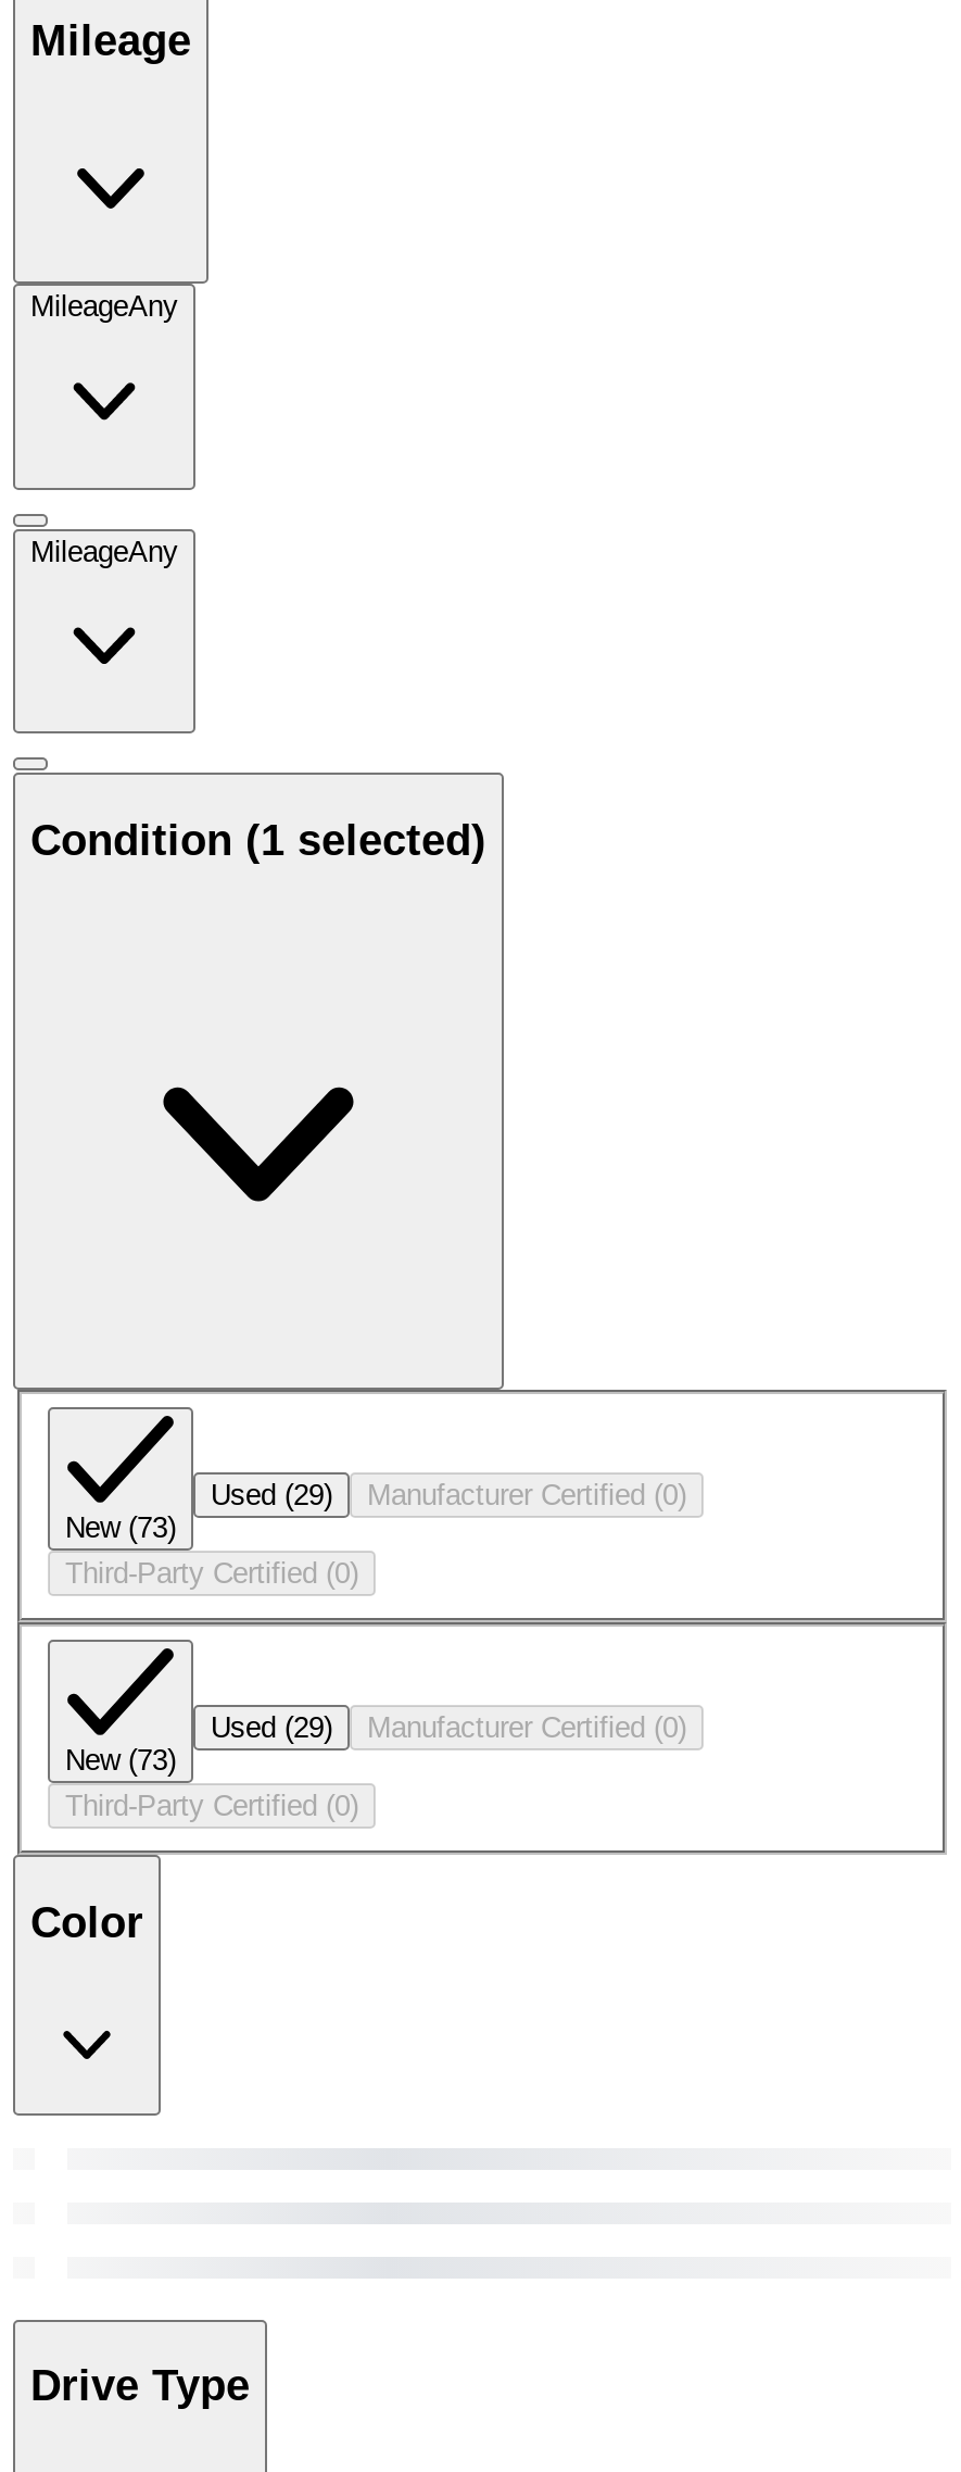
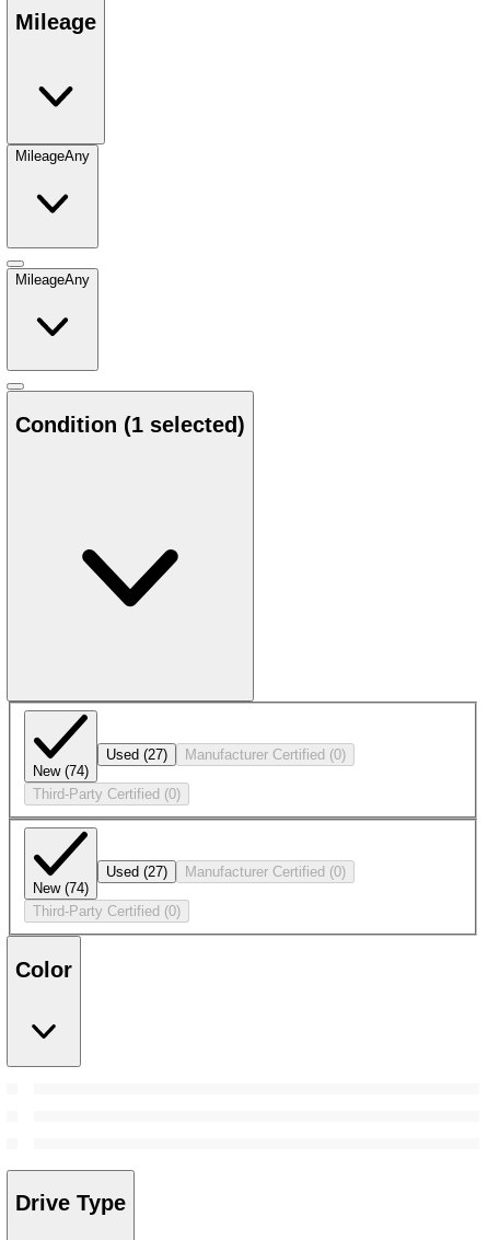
[211,1480,686,1512] Used (29) Manufacturer Certified (0) -> [106,747,346,763] Used (27) Manufacturer Certified (0)
[65,1512,176,1545] New (73) -> [33,763,89,780] New (74)
[211,1712,686,1745] Used (29) Manufacturer Certified (0) -> [106,864,346,880] Used (27) Manufacturer Certified (0)
[65,1745,176,1778] New (73) -> [33,880,89,897] New (74)

